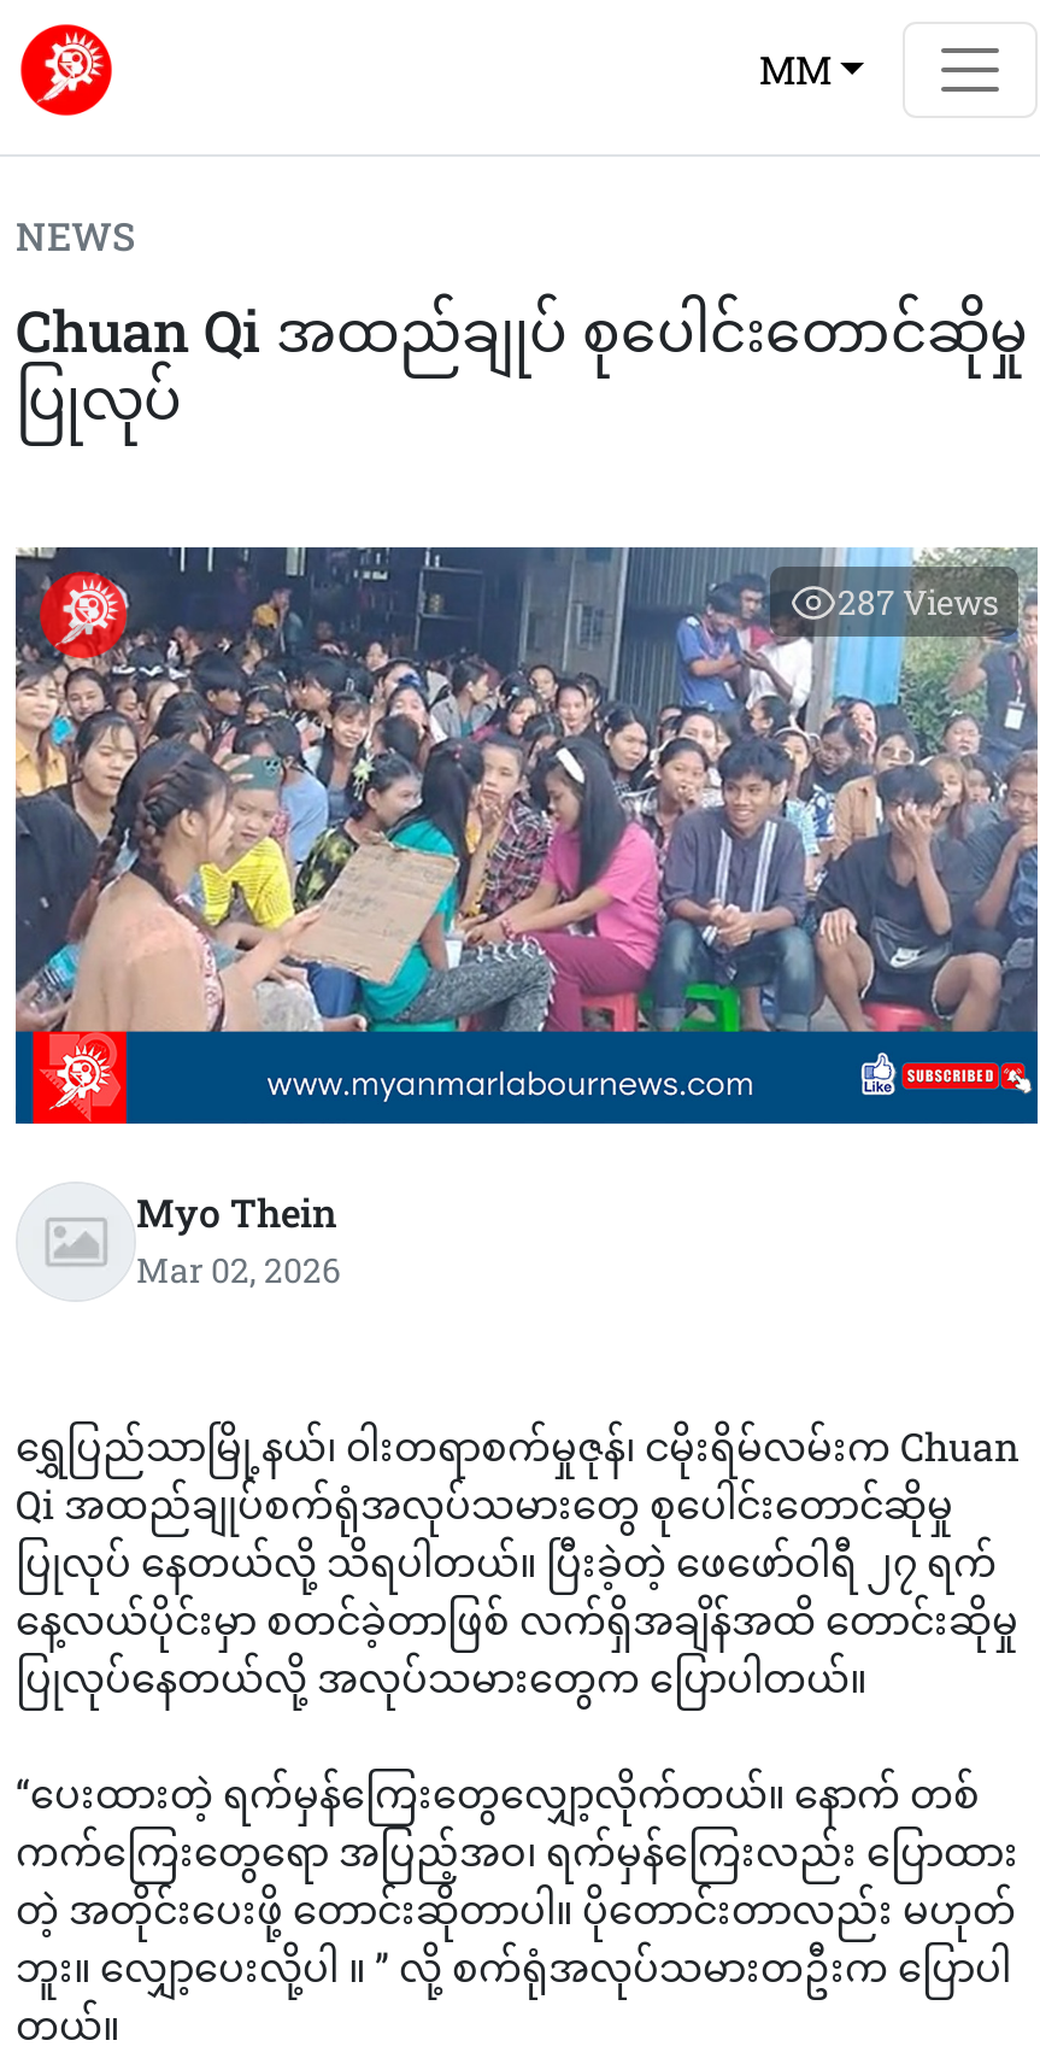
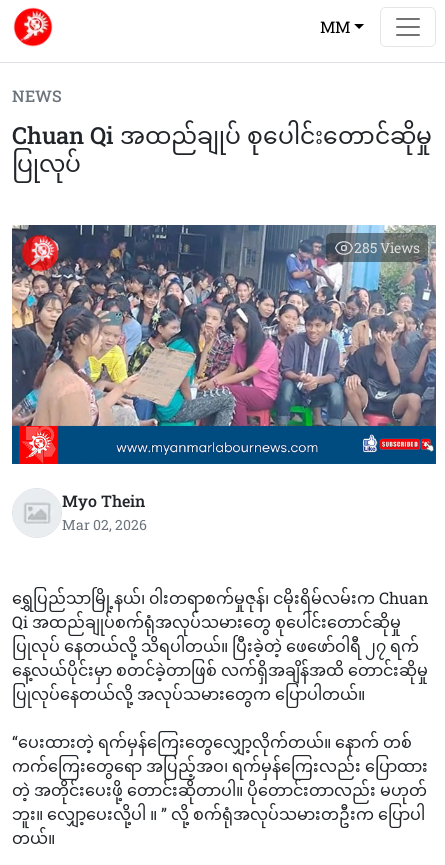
[838,579,999,625] 287 Views -> [354,238,420,257] 285 Views

